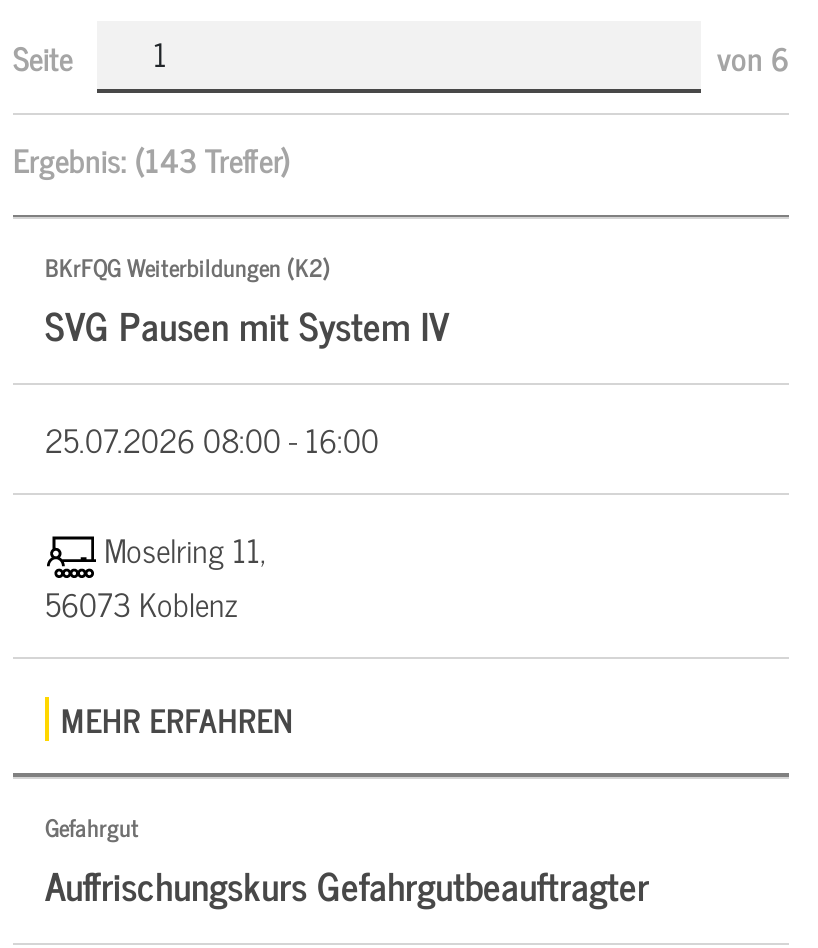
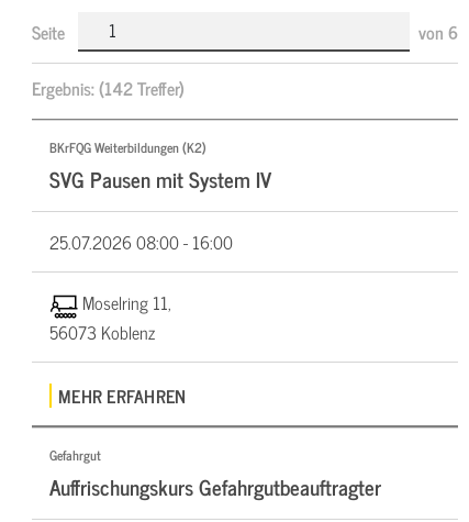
[13,133,291,185] Ergebnis: (143 Treffer) -> [32,74,185,102] Ergebnis: (142 Treffer)

